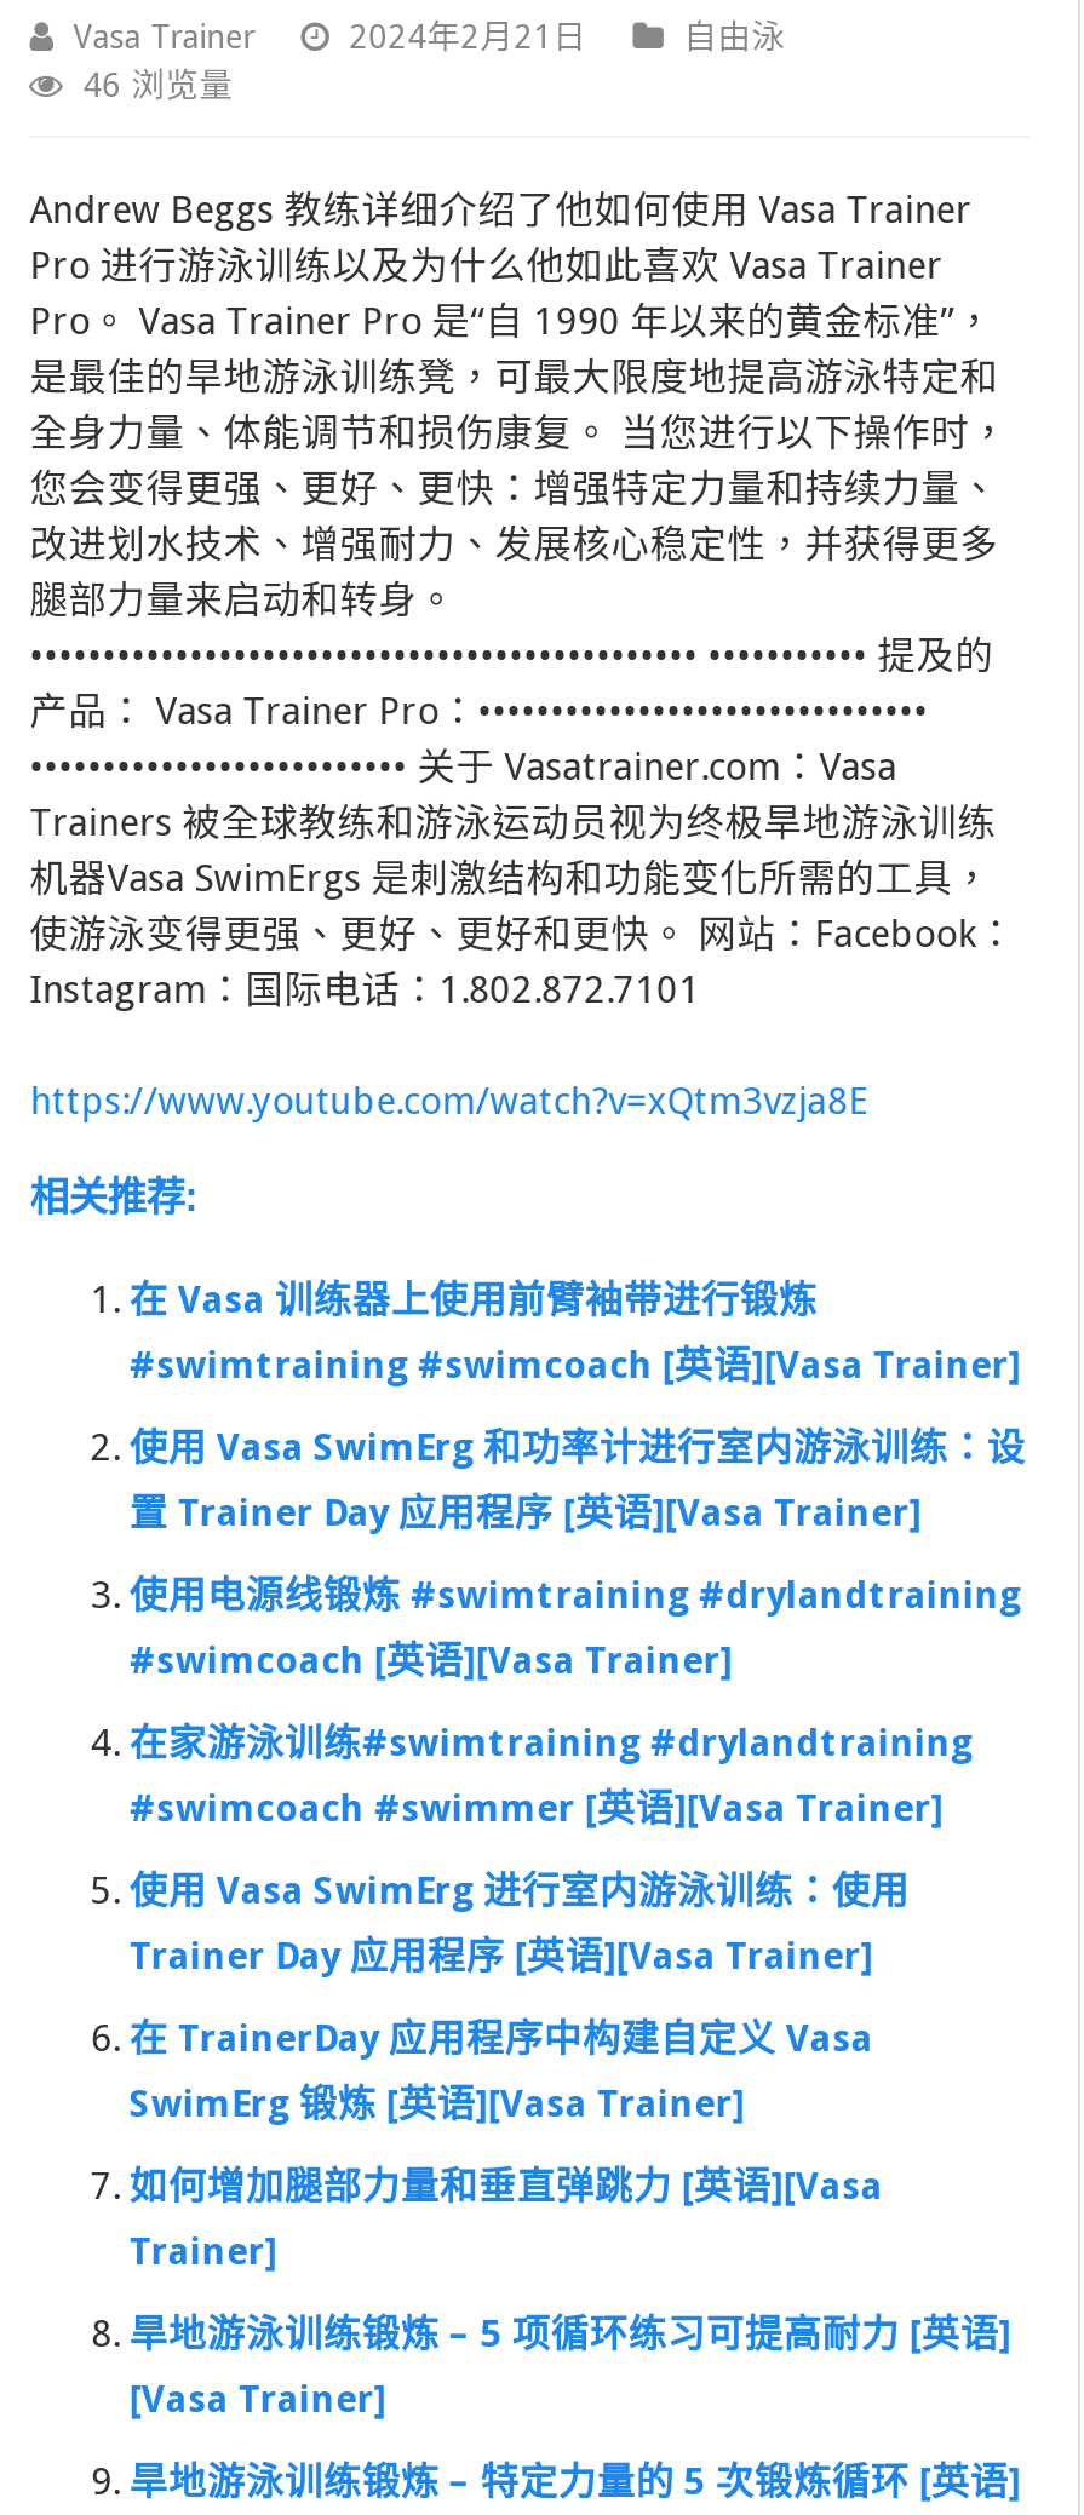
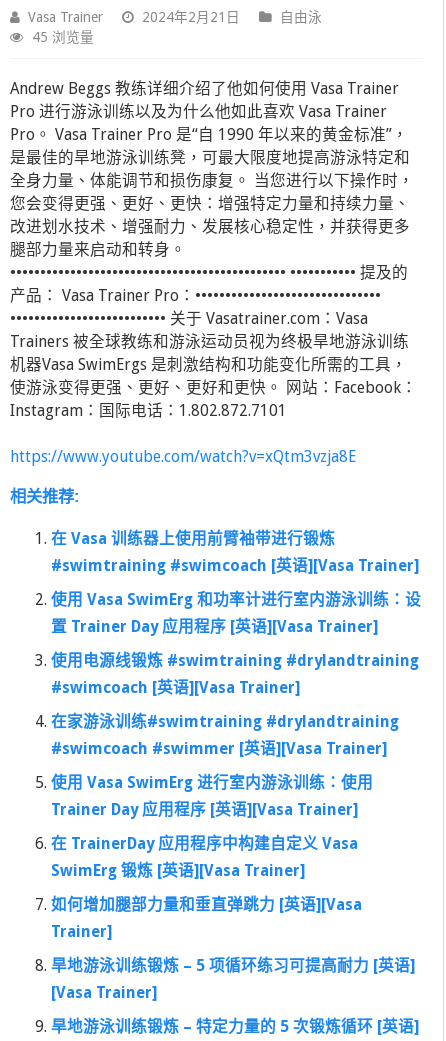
[83,65,233,104] 46 浏览量 -> [32,29,94,45] 45 浏览量

